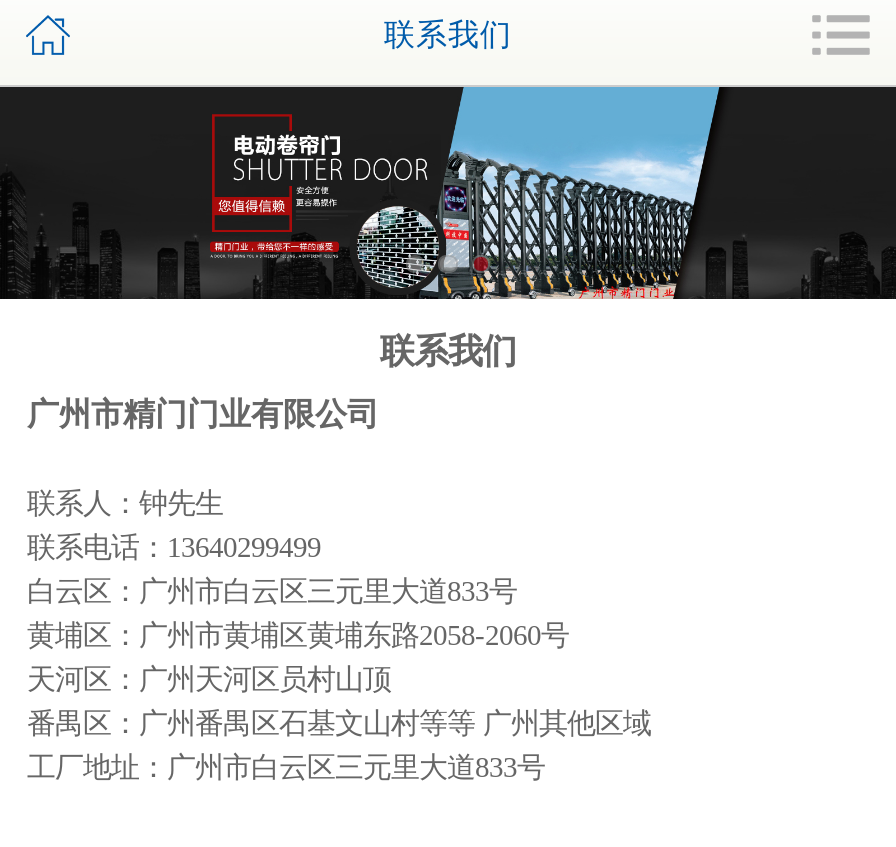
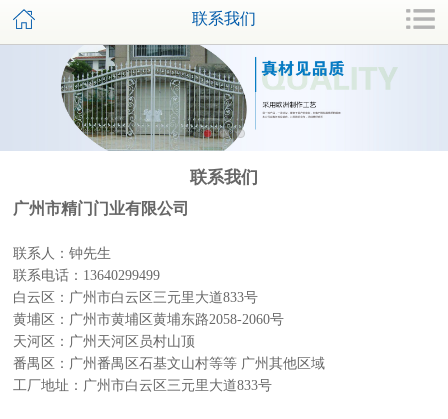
[6,85,890,301] [image] -> [3,44,445,151] [image]

